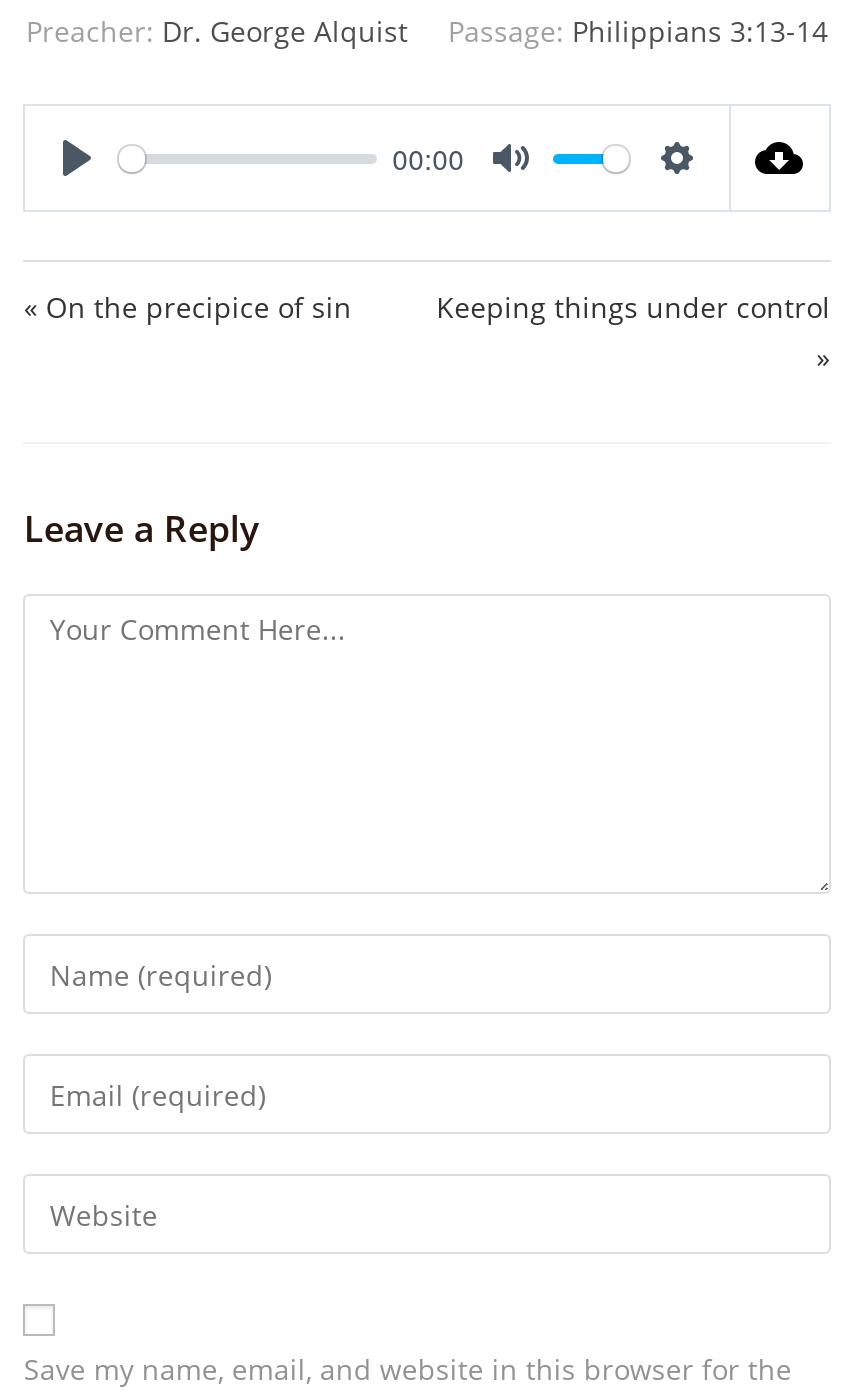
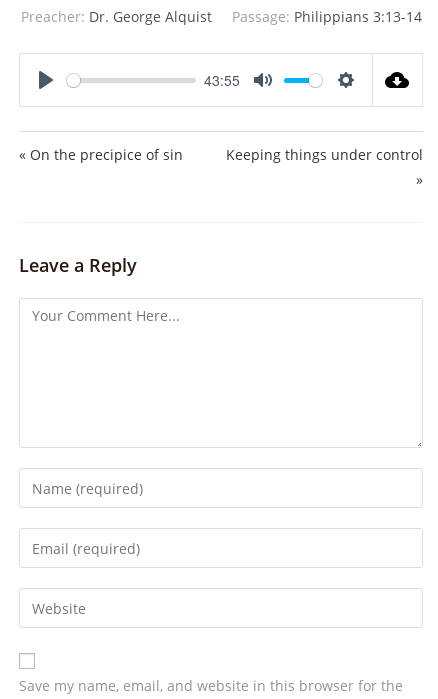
[392,137,464,177] 00:00 -> [204,69,240,89] 43:55

